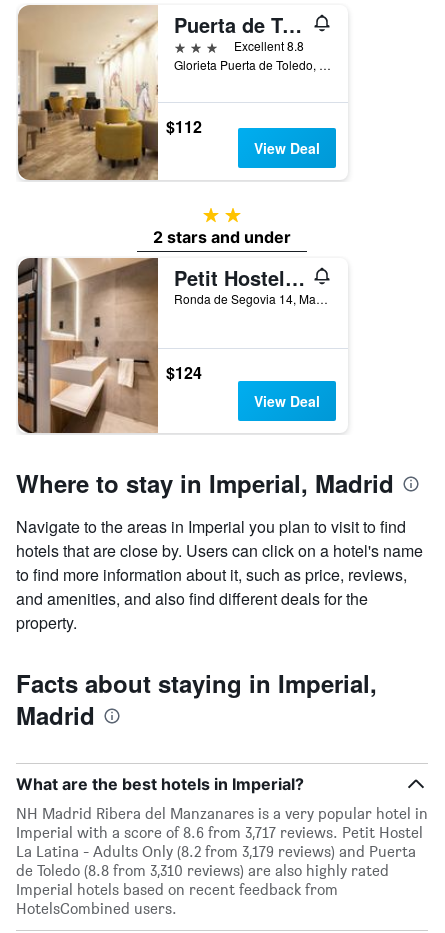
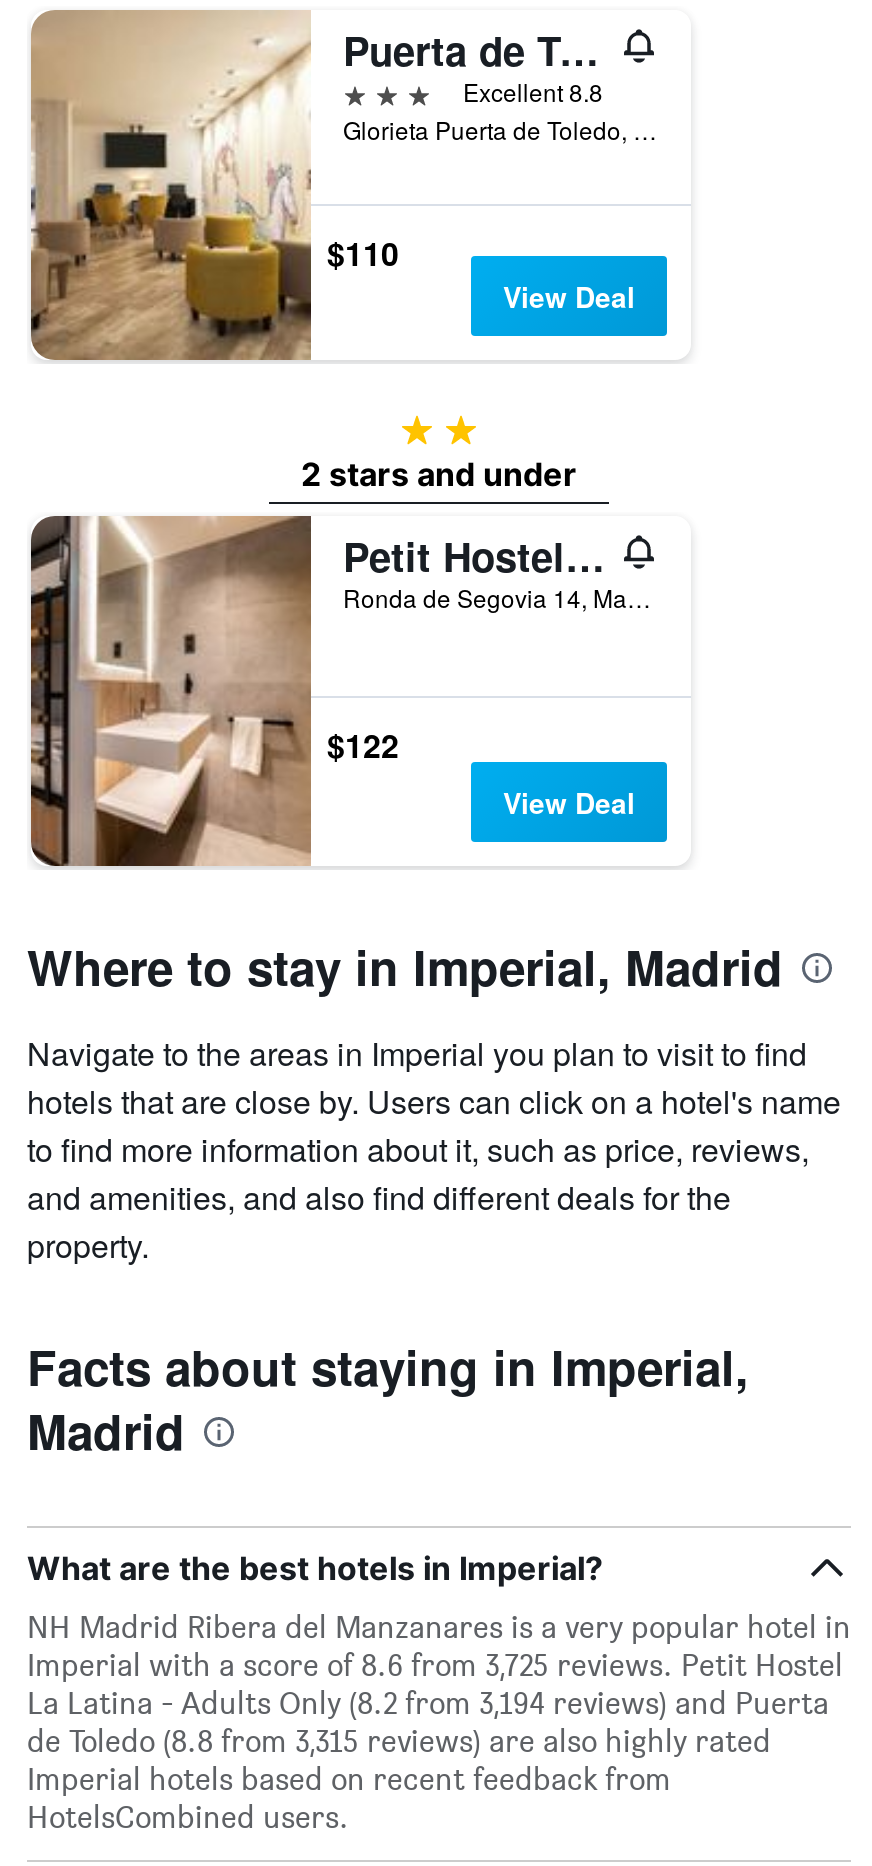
[166,114,202,137] $112 -> [327,229,399,275] $110
[166,361,202,384] $124 -> [327,722,399,768] $122
[16,823,423,842] Imperial with a score of 8.6 from 3,717 reviews. Petit Hostel -> [27,1646,843,1684] Imperial with a score of 8.6 from 3,725 reviews. Petit Hostel
[16,842,416,861] La Latina - Adults Only (8.2 from 3,179 reviews) and Puerta -> [27,1684,829,1722] La Latina - Adults Only (8.2 from 3,194 reviews) and Puerta
[16,861,389,880] de Toledo (8.8 from 3,310 reviews) are also highly rated -> [27,1722,771,1760] de Toledo (8.8 from 3,315 reviews) are also highly rated

